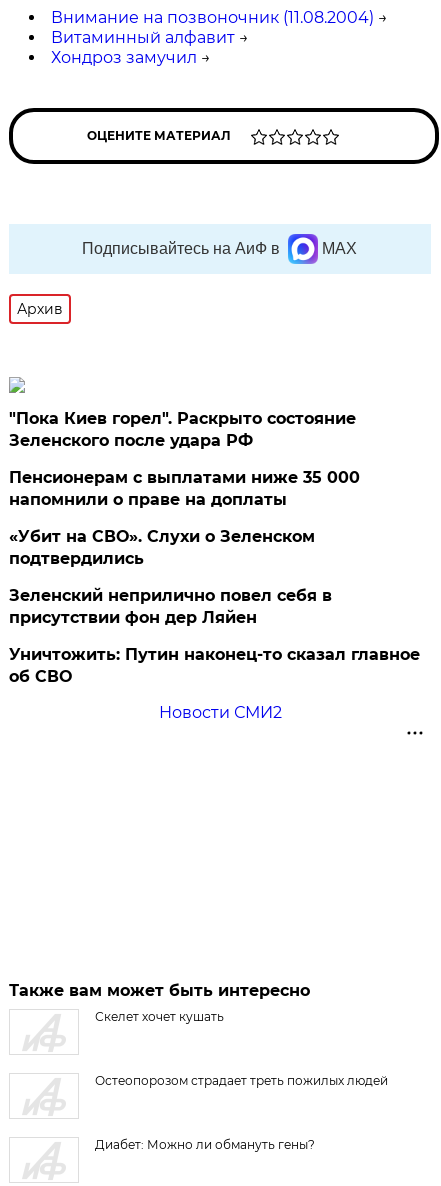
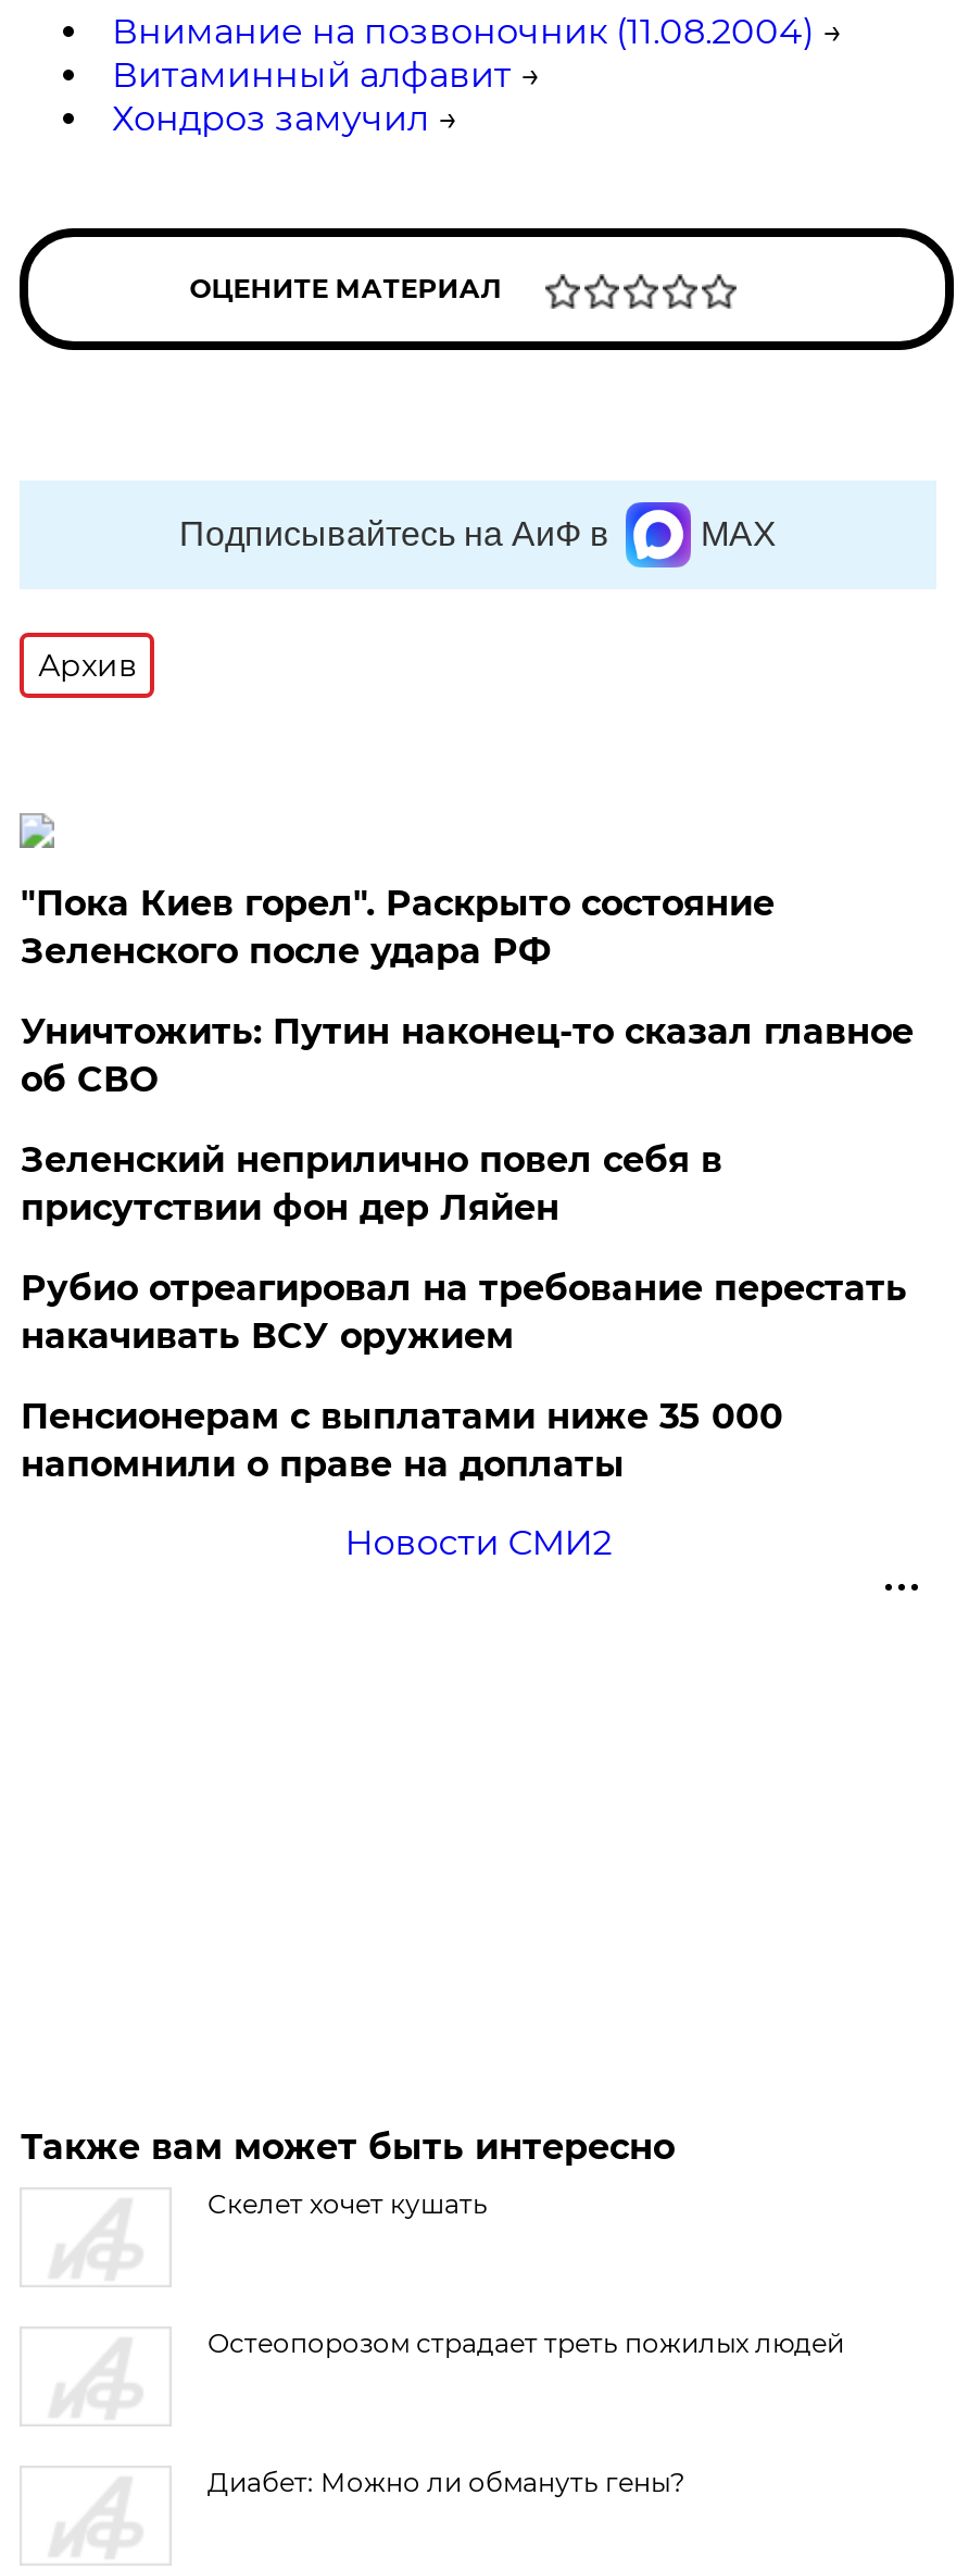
none -> [20,1268,907,1357] Рубио отреагировал на требование перестать | накачивать ВСУ оружием
moved [9,468,360,509] -> [20,1396,783,1485]: Пенсионерам с выплатами ниже 35 000 | напомнили о праве на доплаты
[9,527,315,568] «Убит на СВО». Слухи о Зеленском | подтвердились -> none
moved [9,586,420,686] -> [20,1011,913,1228]: Зеленский неприлично повел cебя в | присутствии фон дер Ляйен | Уничтожить: Путин наконец-то сказал главное | об СВО

